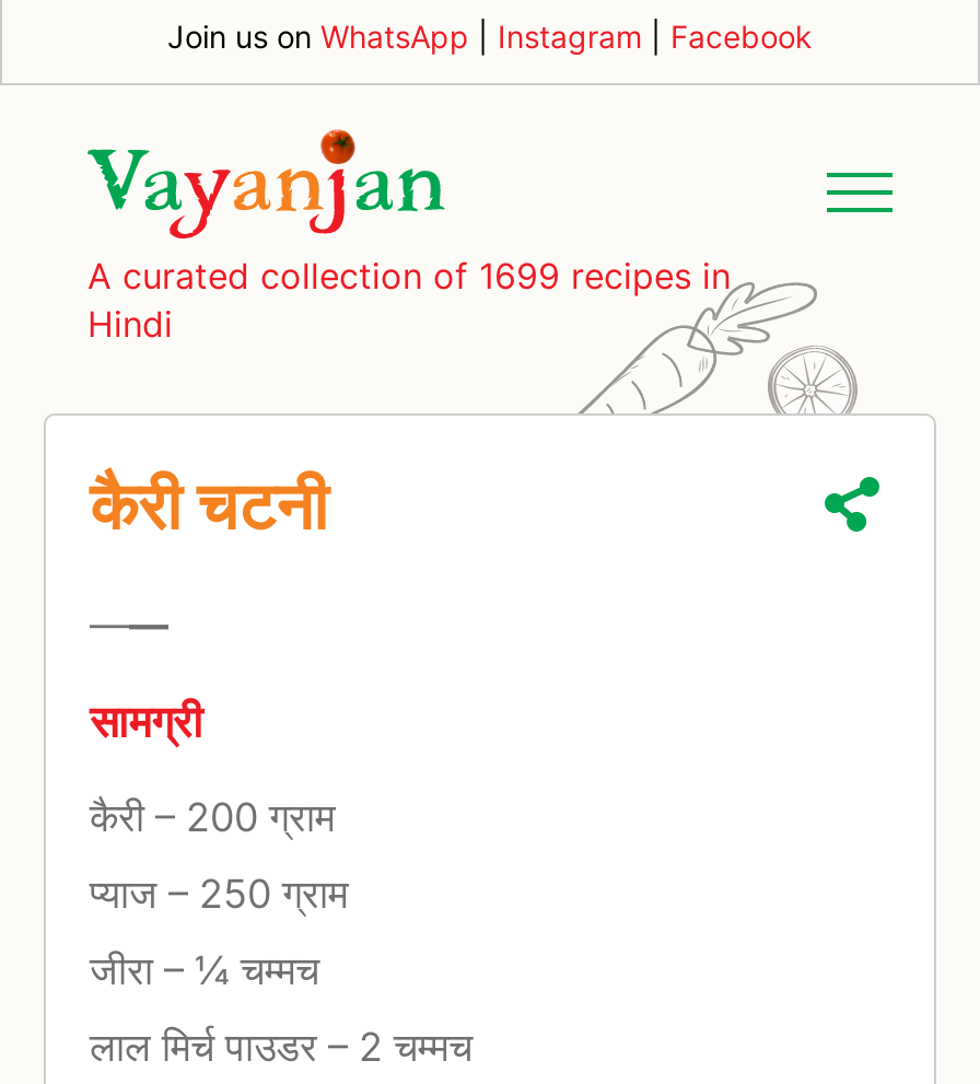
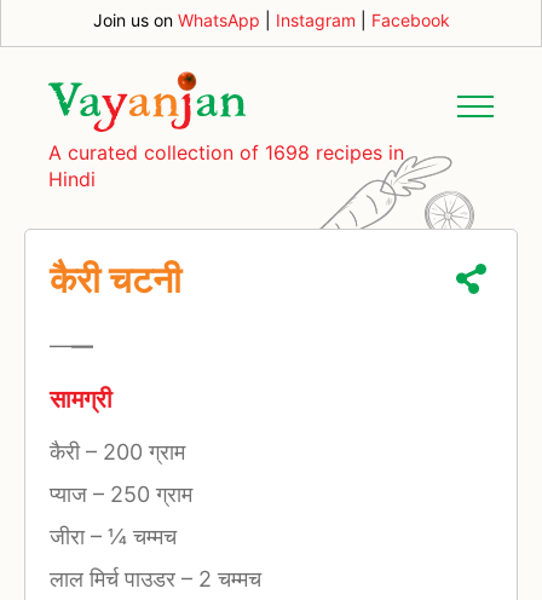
[87,254,731,298] A curated collection of 1699 recipes in -> [48,140,404,165] A curated collection of 1698 recipes in

